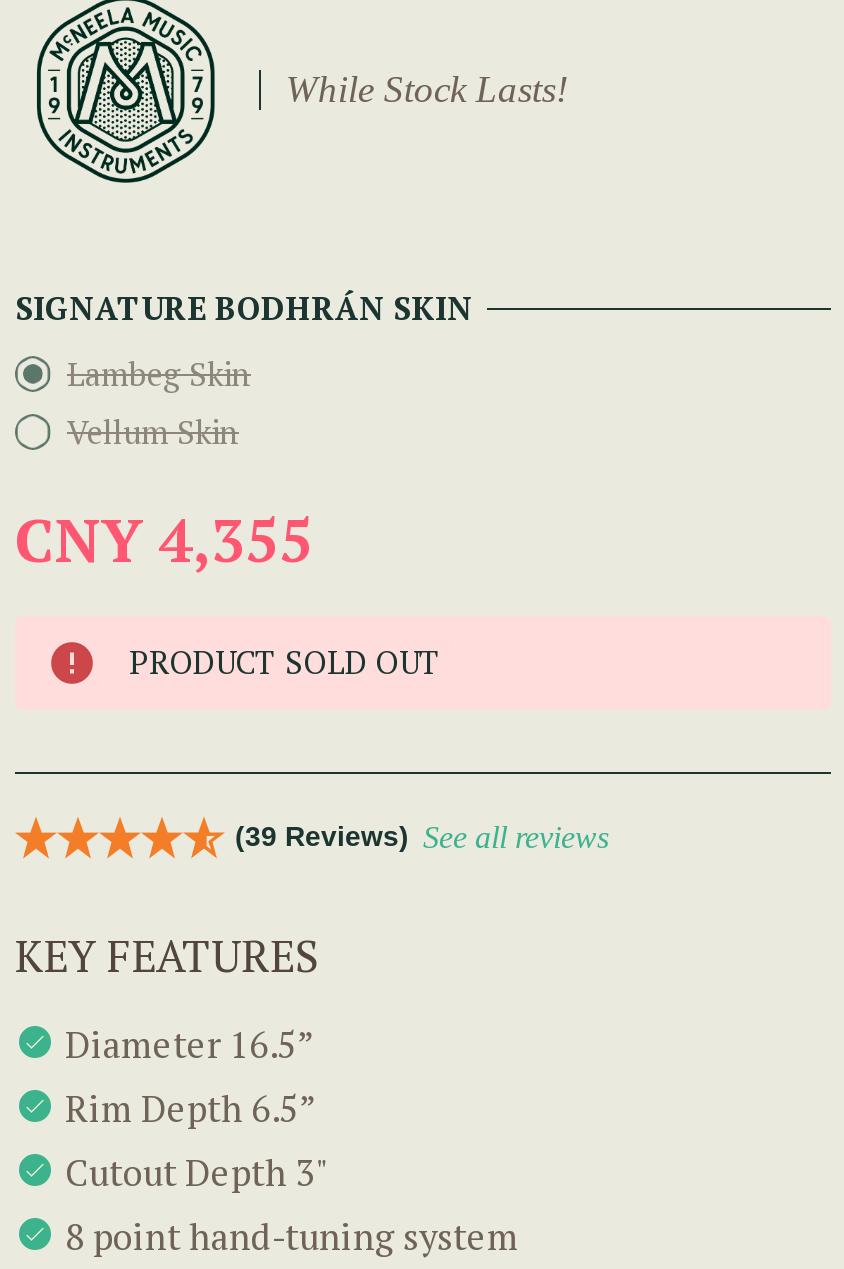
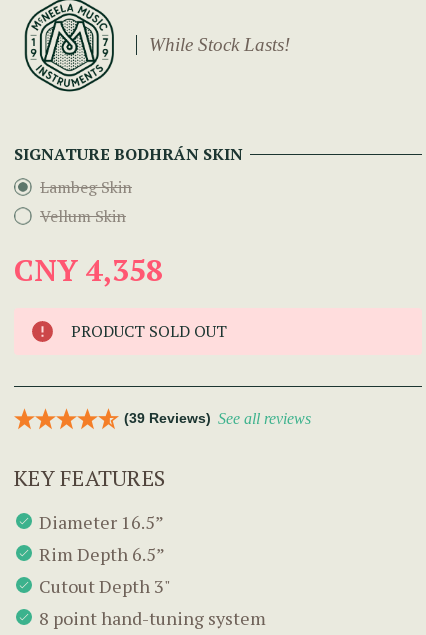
[15,500,313,580] CNY 4,355 -> [14,250,163,290] CNY 4,358

